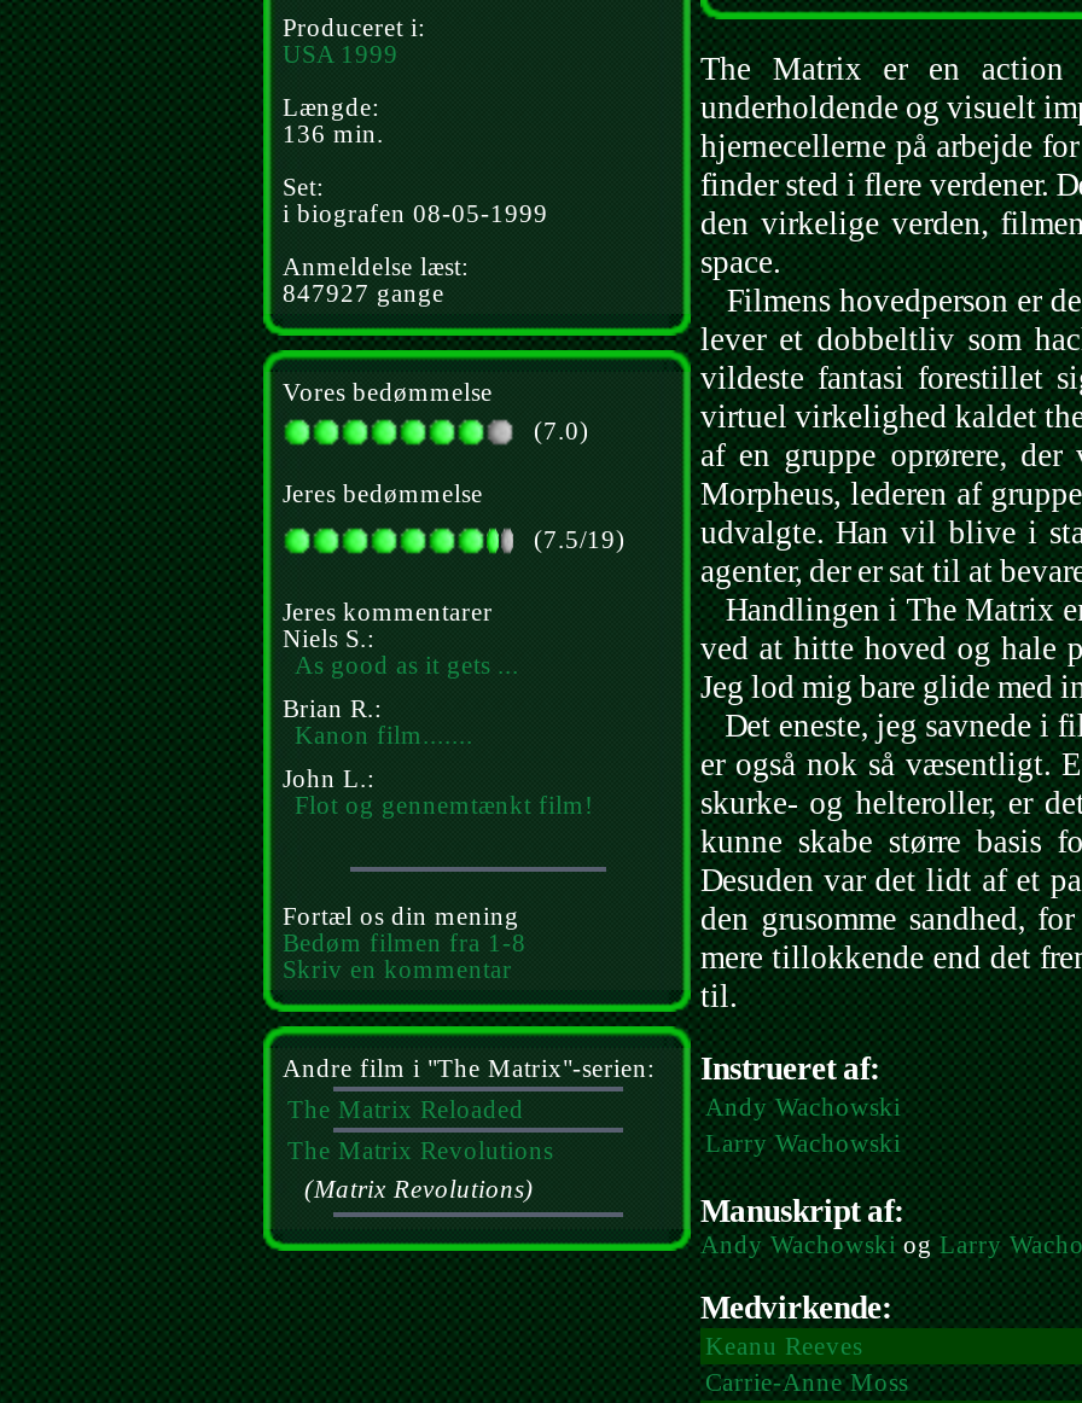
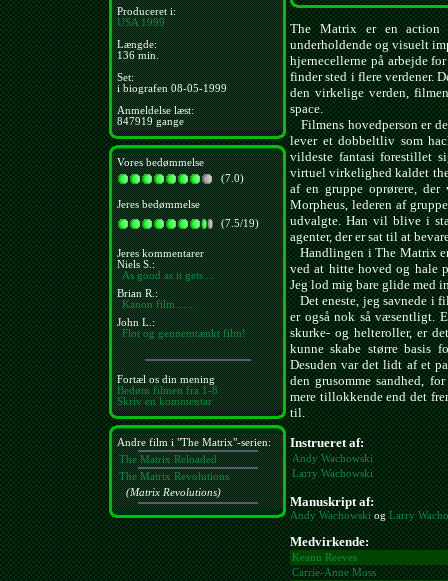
[283,280,444,307] 847927 gange -> [117,116,184,127] 847919 gange

